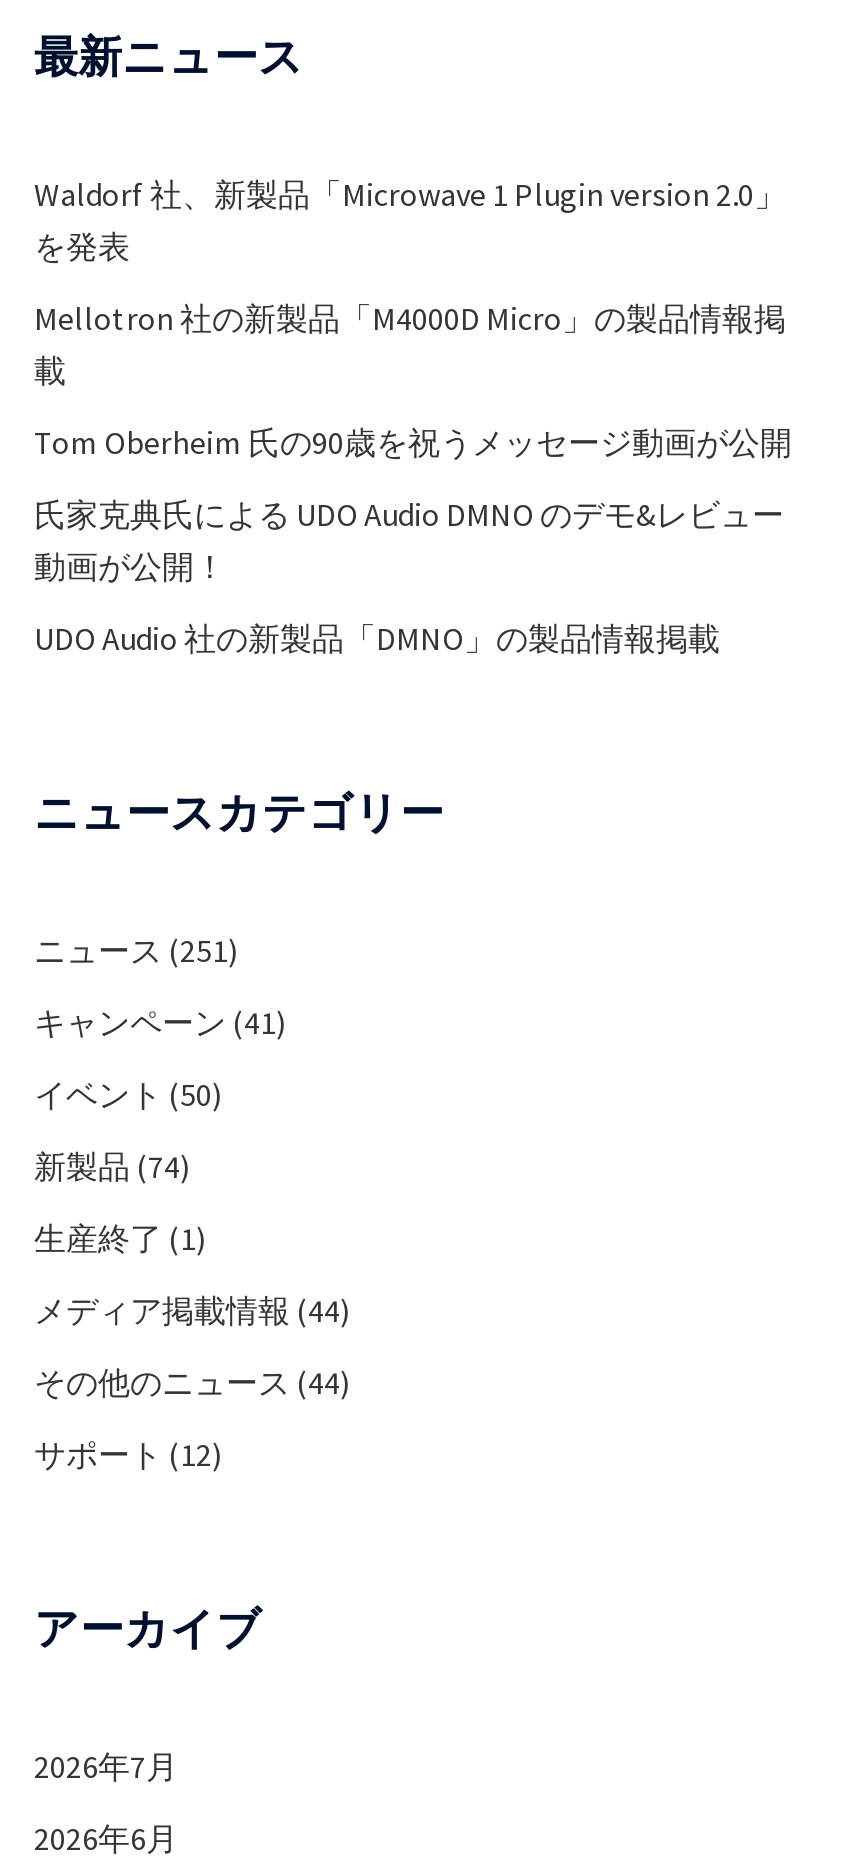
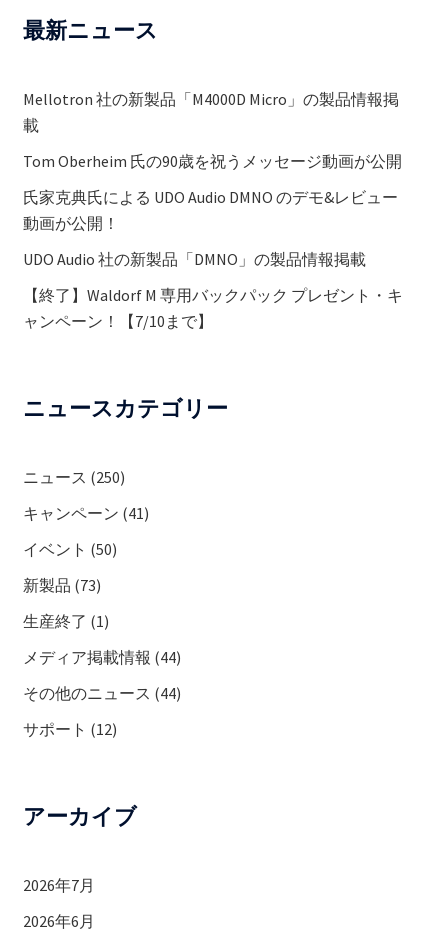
[34,173,786,265] Waldorf 社、新製品「Microwave 1 Plugin version 2.0」 | を発表 -> none
moved [34,297,792,657] -> [23,89,402,269]: Mellotron 社の新製品「M4000D Micro」の製品情報掲 | 載 | Tom Oberheim 氏の90歳を祝うメッセージ動画が公開 | 氏家克典氏による UDO Audio DMNO のデモ&レビュー | 動画が公開！ | UDO Audio 社の新製品「DMNO」の製品情報掲載
none -> [23,285,403,331] 【終了】Waldorf M 専用バックパック プレゼント・キ | ャンペーン！【7/10まで】
[34,929,238,969] ニュース(251) -> [23,467,125,487] ニュース(250)
[34,1145,190,1185] 新製品(74) -> [23,575,101,595] 新製品(73)

